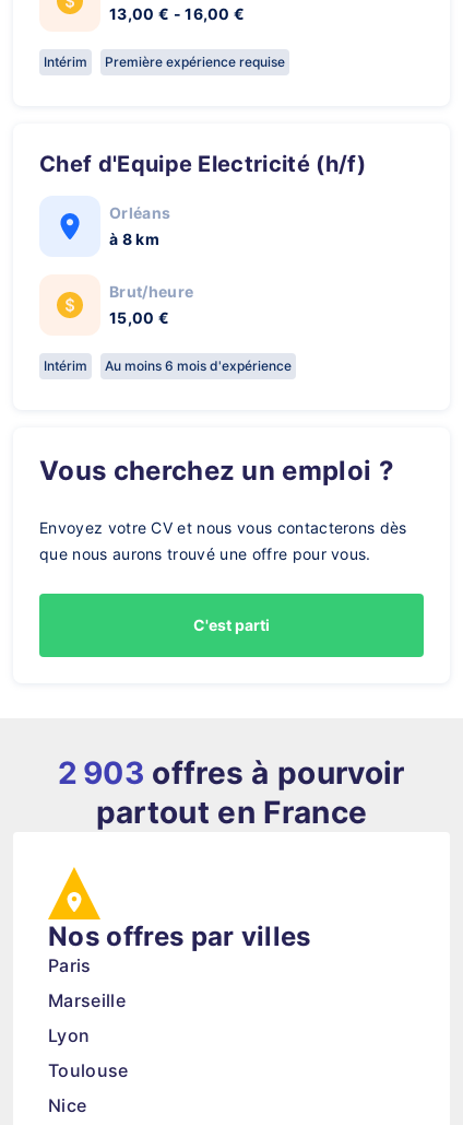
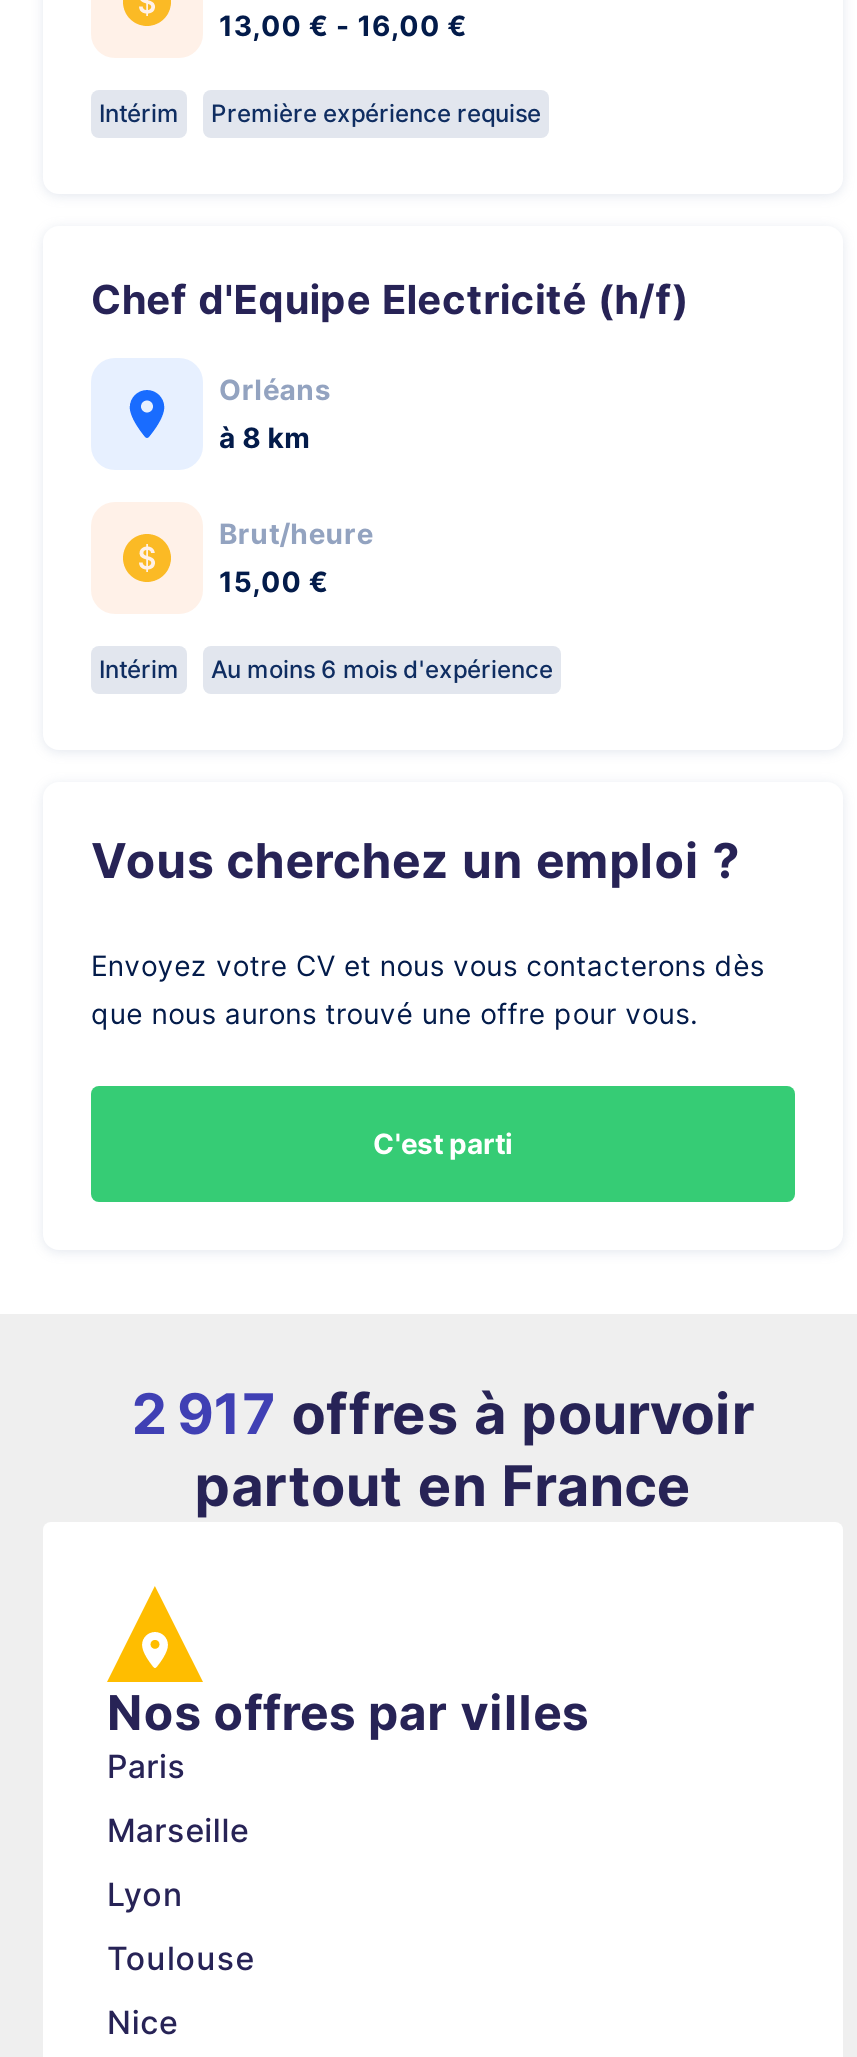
[58,754,405,792] 2 903 offres à pourvoir -> [132,1380,754,1448] 2 917 offres à pourvoir

